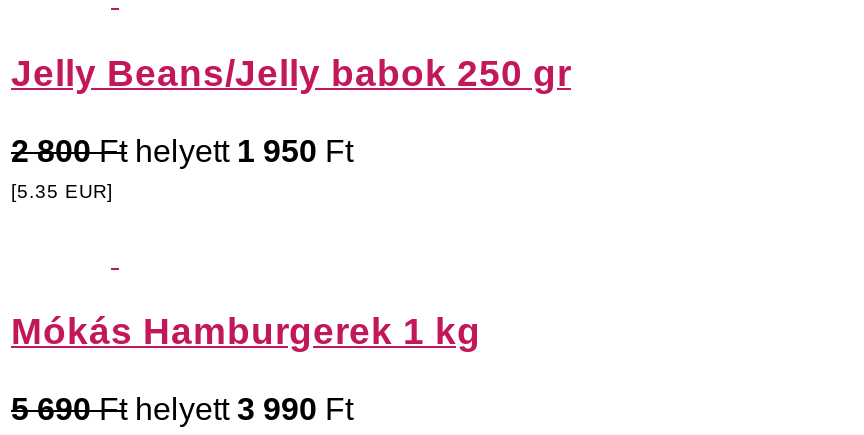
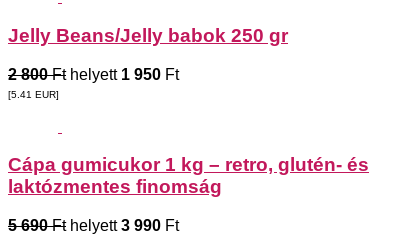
[11,179,113,201] [5.35 EUR] -> [8,89,59,100] [5.41 EUR]
[11,311,481,353] Mókás Hamburgerek 1 kg -> [8,154,369,197] Cápa gumicukor 1 kg – retro, glutén- és | laktózmentes finomság

